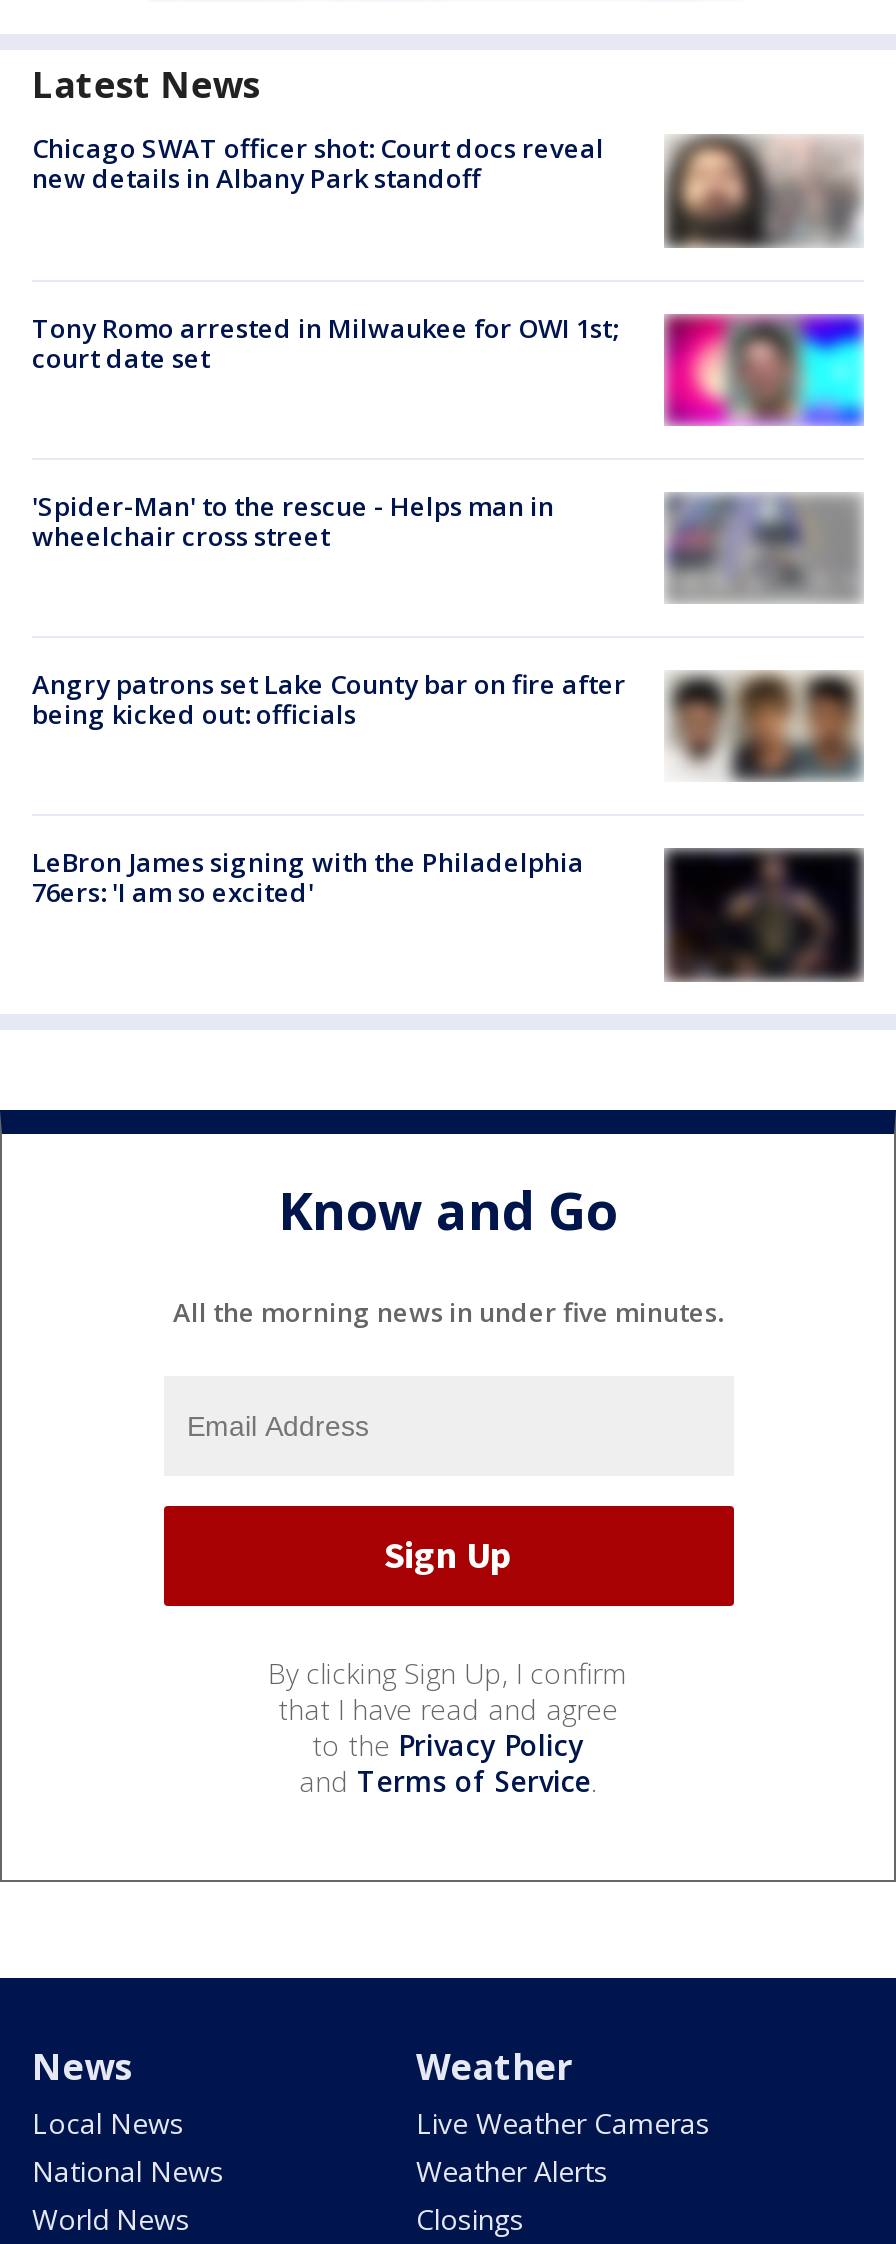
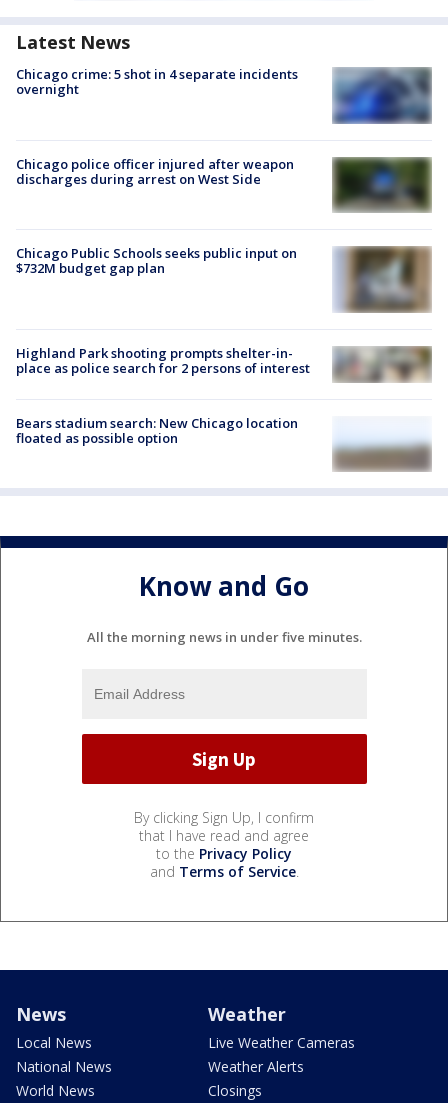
[32,131,862,248] [image] | Chicago SWAT officer shot: Court docs reveal | new details in Albany Park standoff -> [16,65,432,124] [image] | Chicago crime: 5 shot in 4 separate incidents | overnight
[32,309,866,426] [image] | Tony Romo arrested in Milwaukee for OWI 1st; | court date set -> [16,155,433,213] [image] | Chicago police officer injured after weapon | discharges during arrest on West Side
[32,488,554,554] 'Spider-Man' to the rescue - Helps man in | wheelchair cross street -> [16,244,297,277] Chicago Public Schools seeks public input on | $732M budget gap plan
[666,494,862,626] [image] -> [333,246,432,314] [image]
[32,666,864,784] [image] | Angry patrons set Lake County bar on fire after | being kicked out: officials -> [16,336,431,384] [image] | Highland Park shooting prompts shelter-in- | place as police search for 2 persons of interest
[32,845,866,980] [image] | LeBron James signing with the Philadelphia | 76ers: 'I am so excited' -> [16,414,432,470] [image] | Bears stadium search: New Chicago location | floated as possible option

